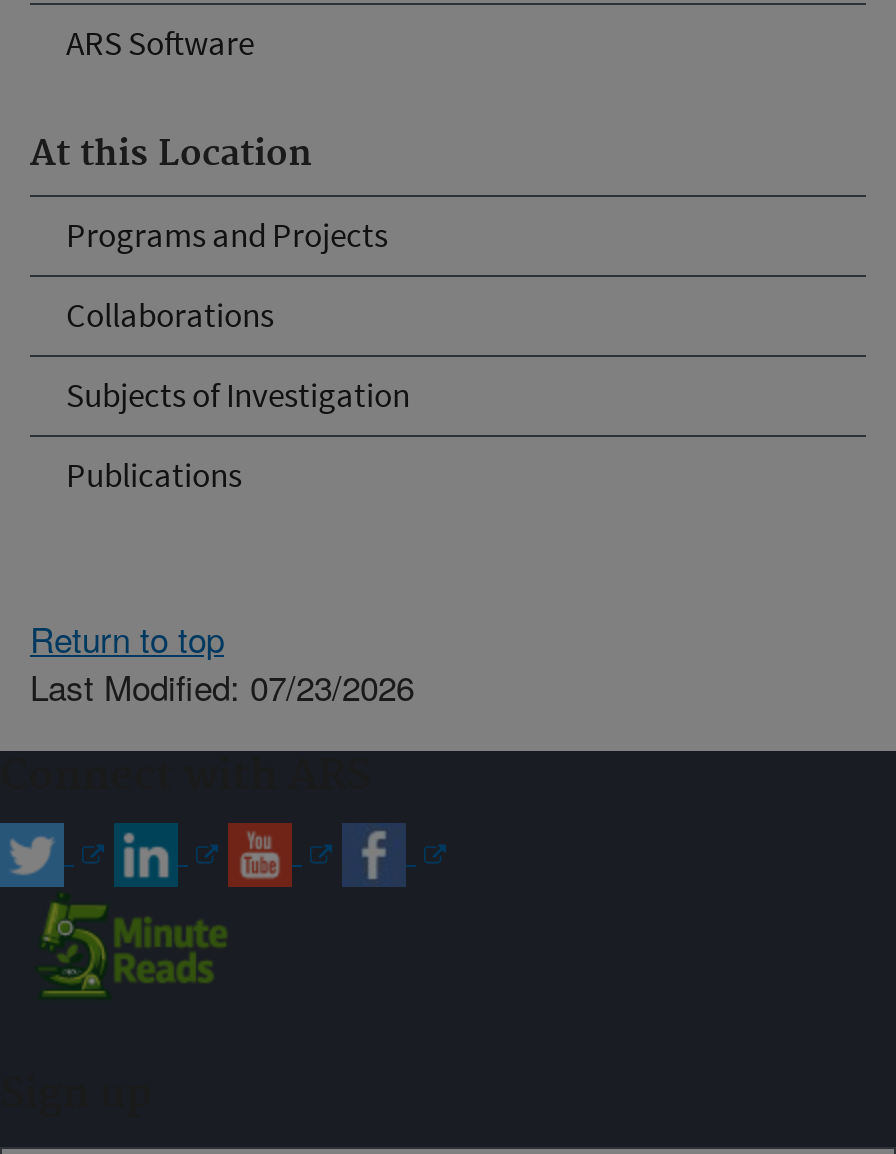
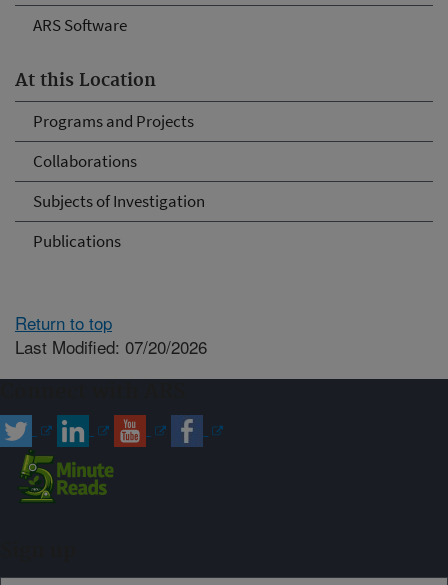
[30,660,414,710] Last Modified: 07/23/2026 -> [15,333,207,358] Last Modified: 07/20/2026

